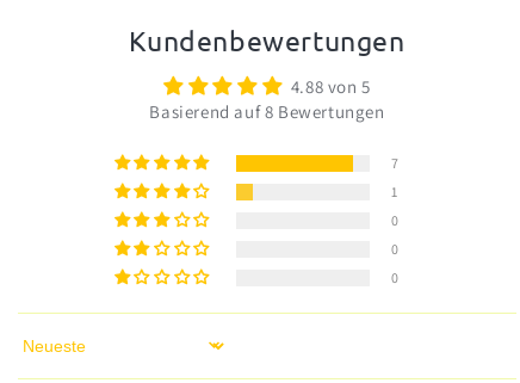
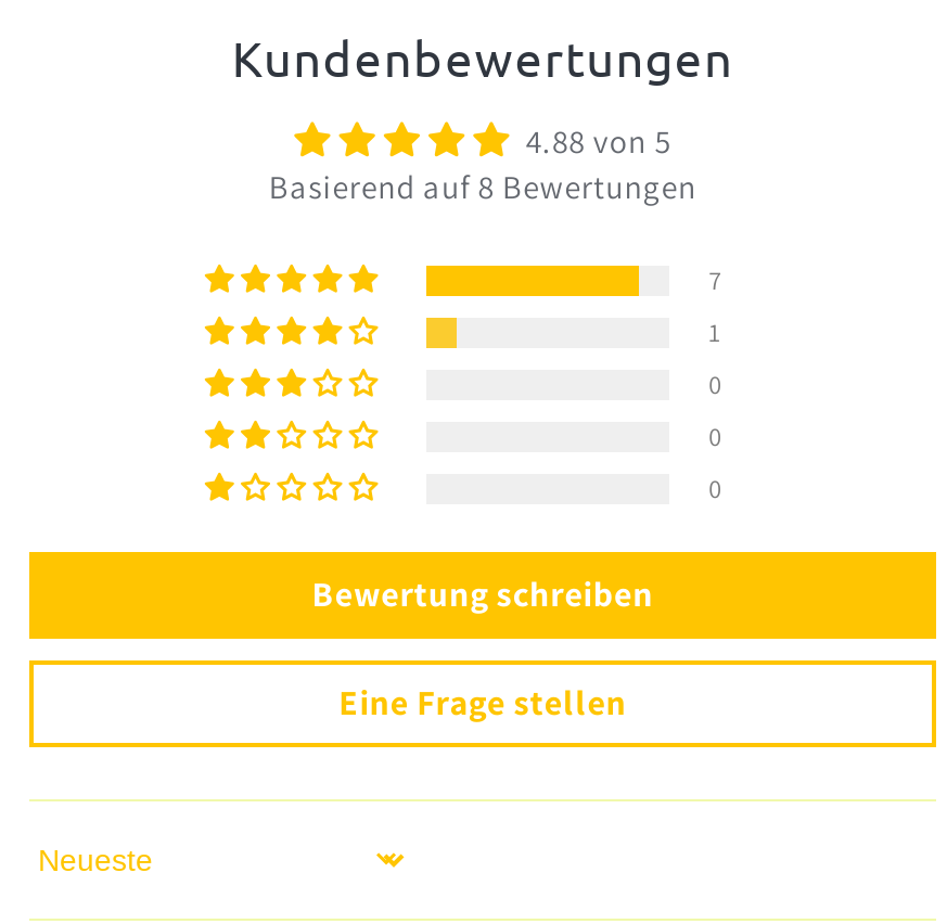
none -> [312,571,653,725] Bewertung schreiben | Eine Frage stellen

